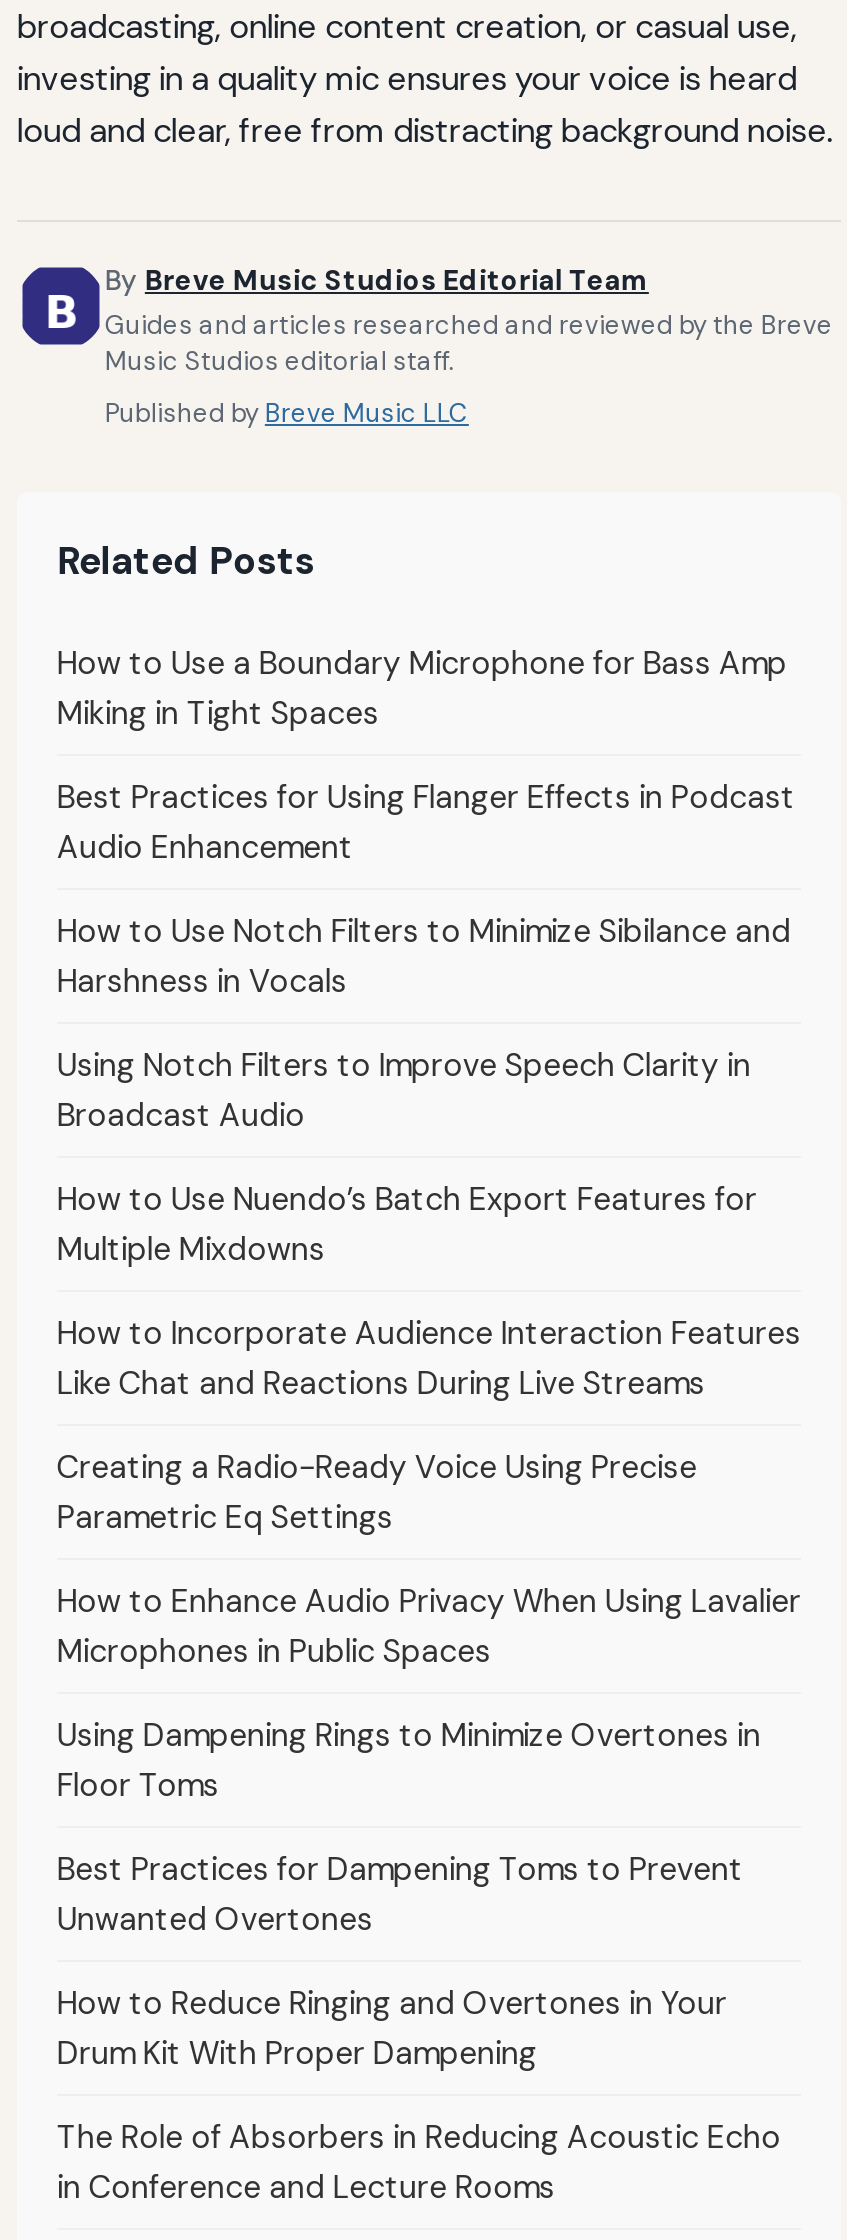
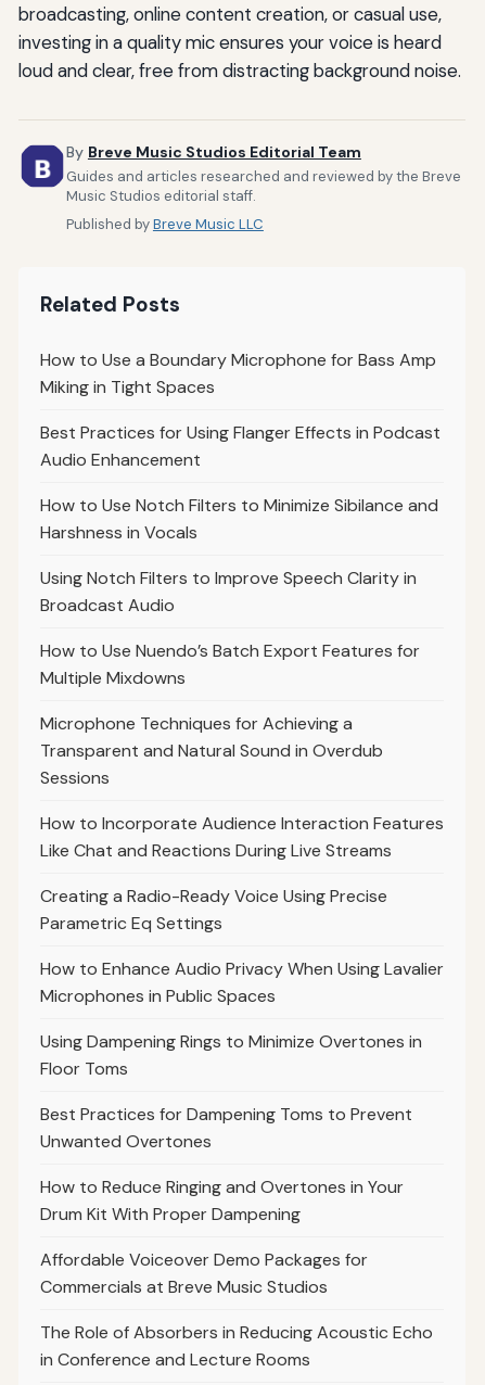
none -> [40,712,383,790] Microphone Techniques for Achieving a | Transparent and Natural Sound in Overdub | Sessions
none -> [40,1249,368,1299] Affordable Voiceover Demo Packages for | Commercials at Breve Music Studios

